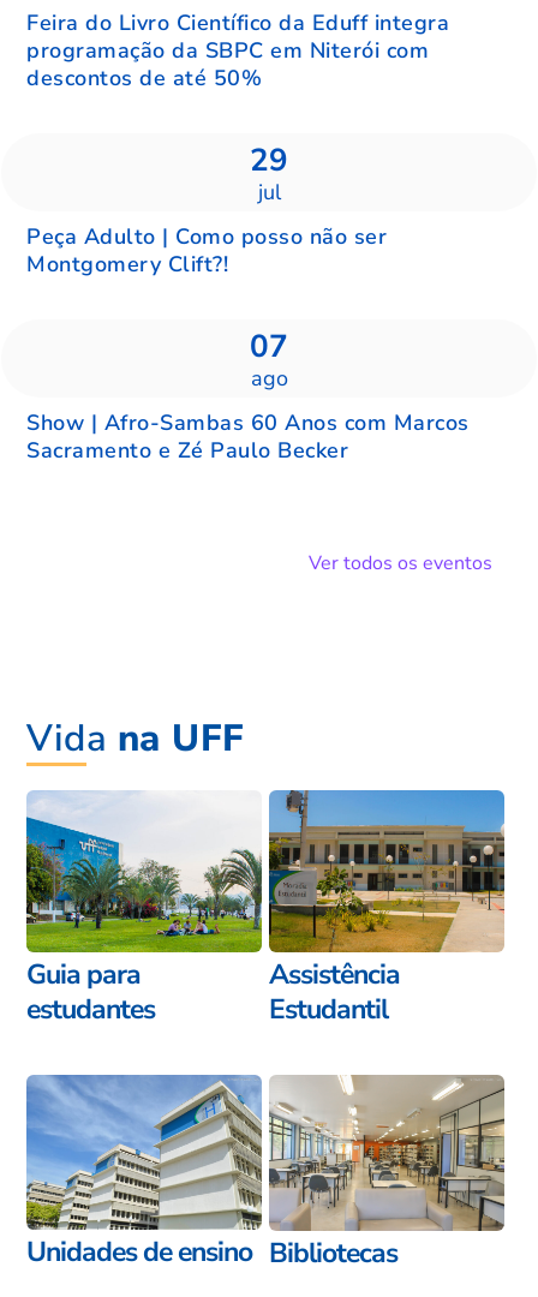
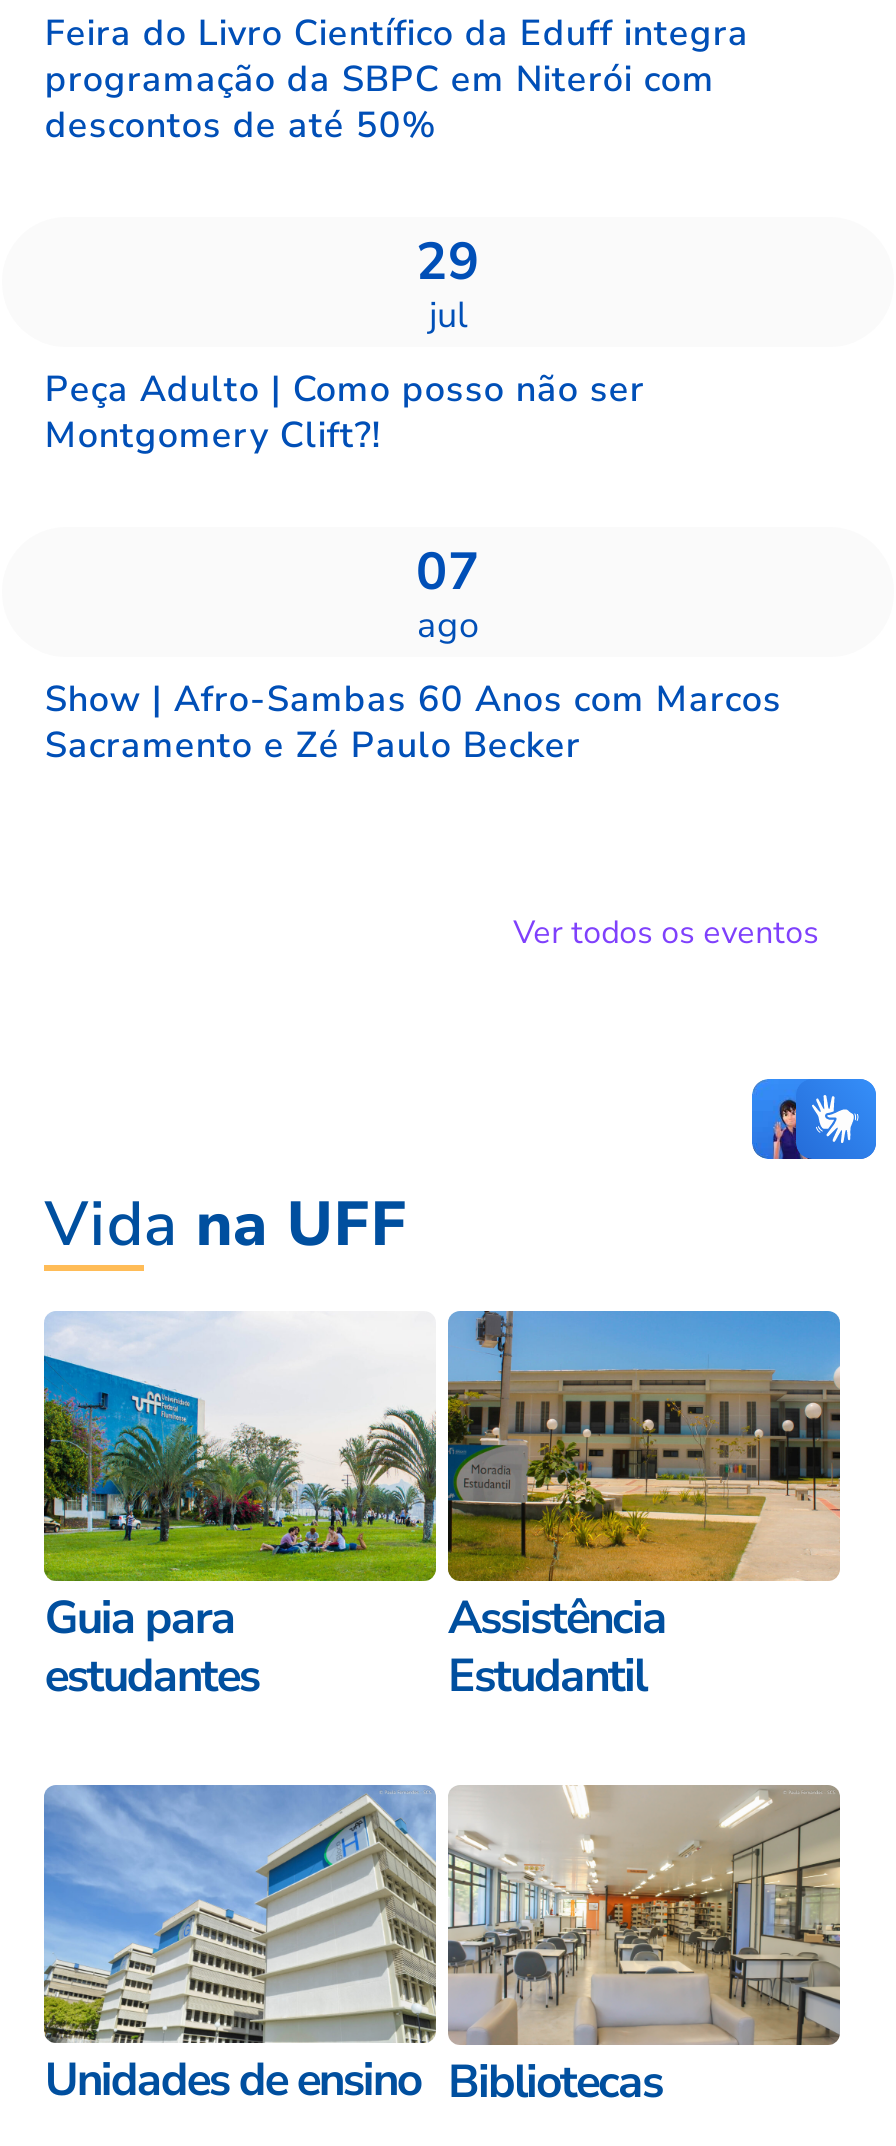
none -> [750,1077,878,1161] [image]

